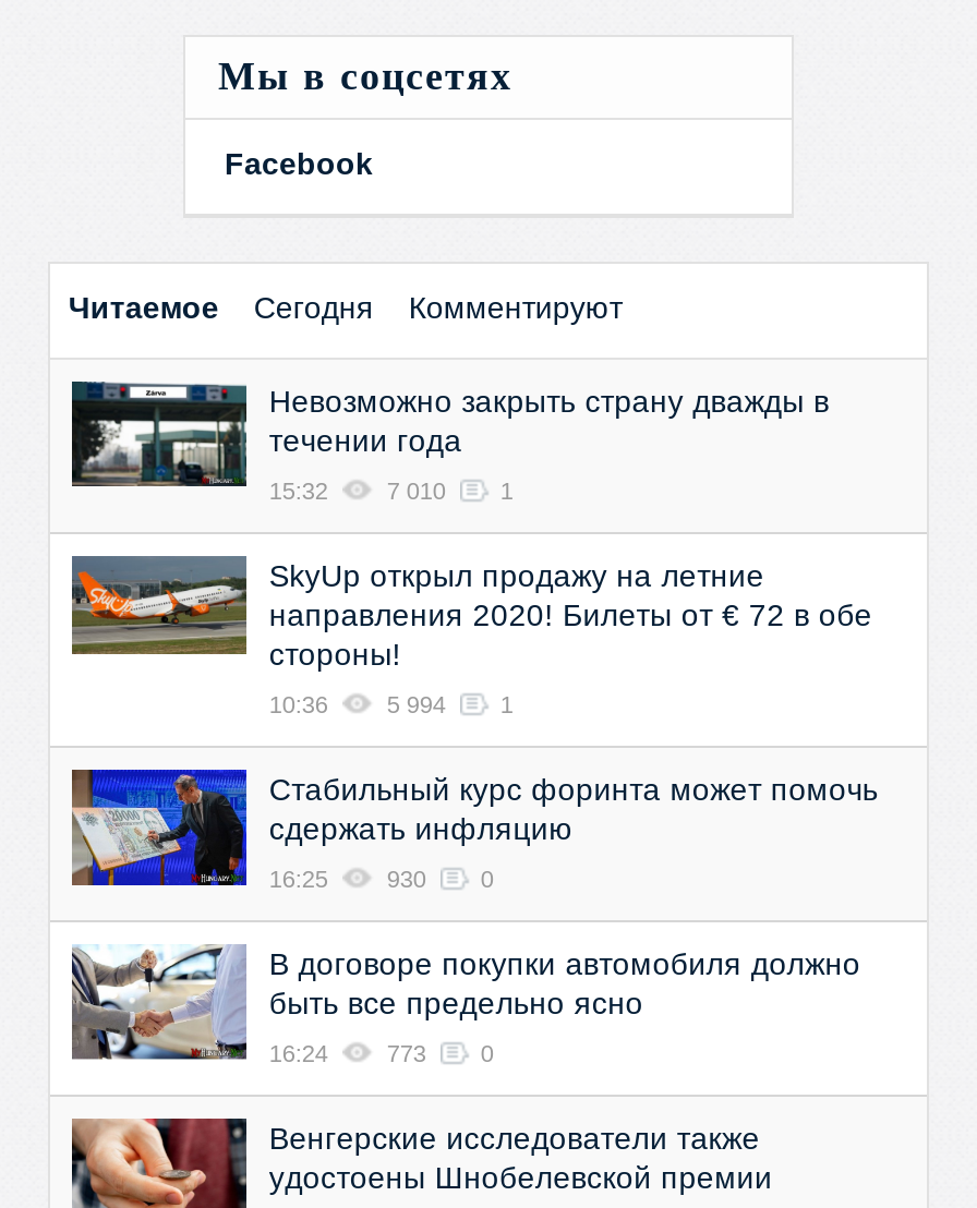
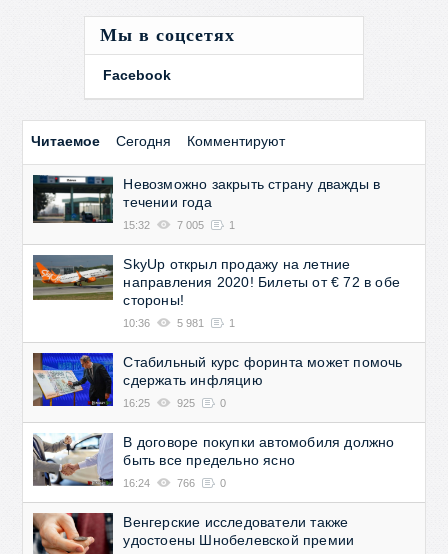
[387,477,446,503] 7 010 -> [177,219,204,231] 7 005
[387,691,446,717] 5 994 -> [177,317,204,329] 5 981
[387,865,426,891] 930 -> [177,397,195,409] 925
[387,1039,426,1066] 773 -> [177,477,195,489] 766

